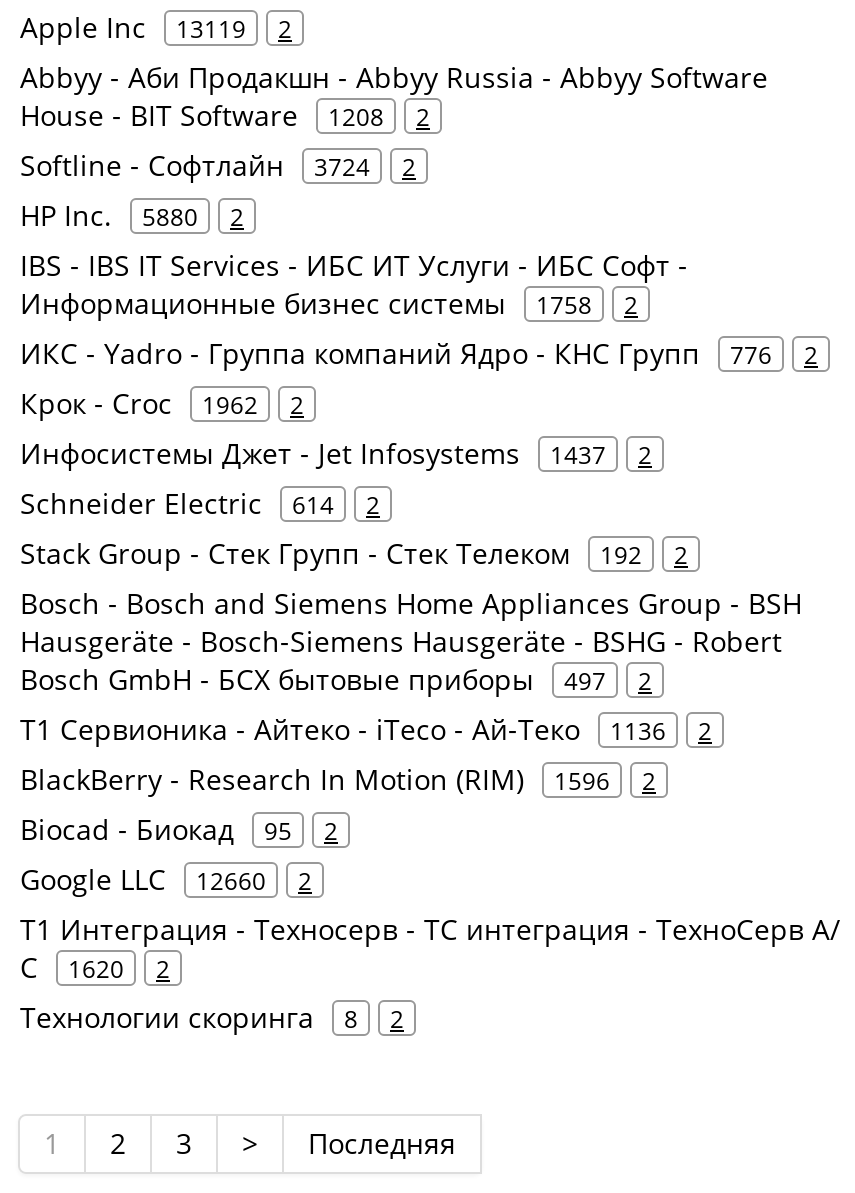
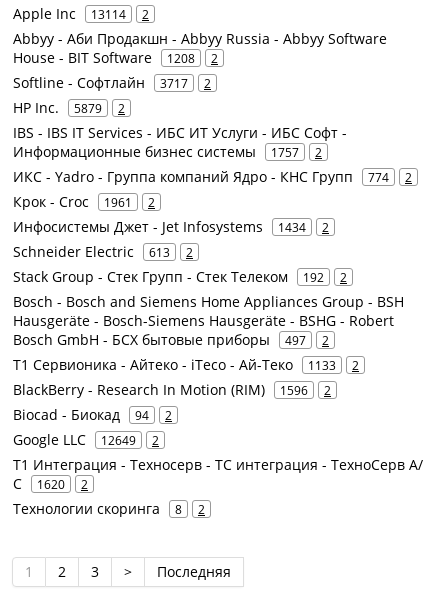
[20,8,292,46] Apple Inc 13119 2 -> [13,4,149,23] Apple Inc 13114 2
[20,146,416,184] Softline - Софтлайн 3724 2 -> [13,73,211,92] Softline - Софтлайн 3717 2
[20,196,244,234] HP Inc. 5880 2 -> [13,98,125,117] HP Inc. 5879 2
[20,284,638,322] Информационные бизнес системы 1758 2 -> [13,142,322,161] Информационные бизнес системы 1757 2
[20,334,818,372] ИКС - Yadro - Группа компаний Ядро - КНС Групп 776 2 -> [13,167,412,186] ИКС - Yadro - Группа компаний Ядро - КНС Групп 774 2
[20,384,304,422] Крок - Croc 1962 2 -> [13,192,155,211] Крок - Croc 1961 2
[20,434,652,472] Инфосистемы Джет - Jet Infosystems 1437 2 -> [13,217,329,236] Инфосистемы Джет - Jet Infosystems 1434 2
[20,484,380,522] Schneider Electric 614 2 -> [13,242,193,261] Schneider Electric 613 2
[20,710,712,748] Т1 Сервионика - Айтеко - iTeco - Ай-Теко 1136 2 -> [13,355,359,374] Т1 Сервионика - Айтеко - iTeco - Ай-Теко 1133 2
[264,814,292,846] 95 -> [135,407,149,423] 94
[20,860,312,898] Google LLC 12660 2 -> [13,430,159,449] Google LLC 12649 2

